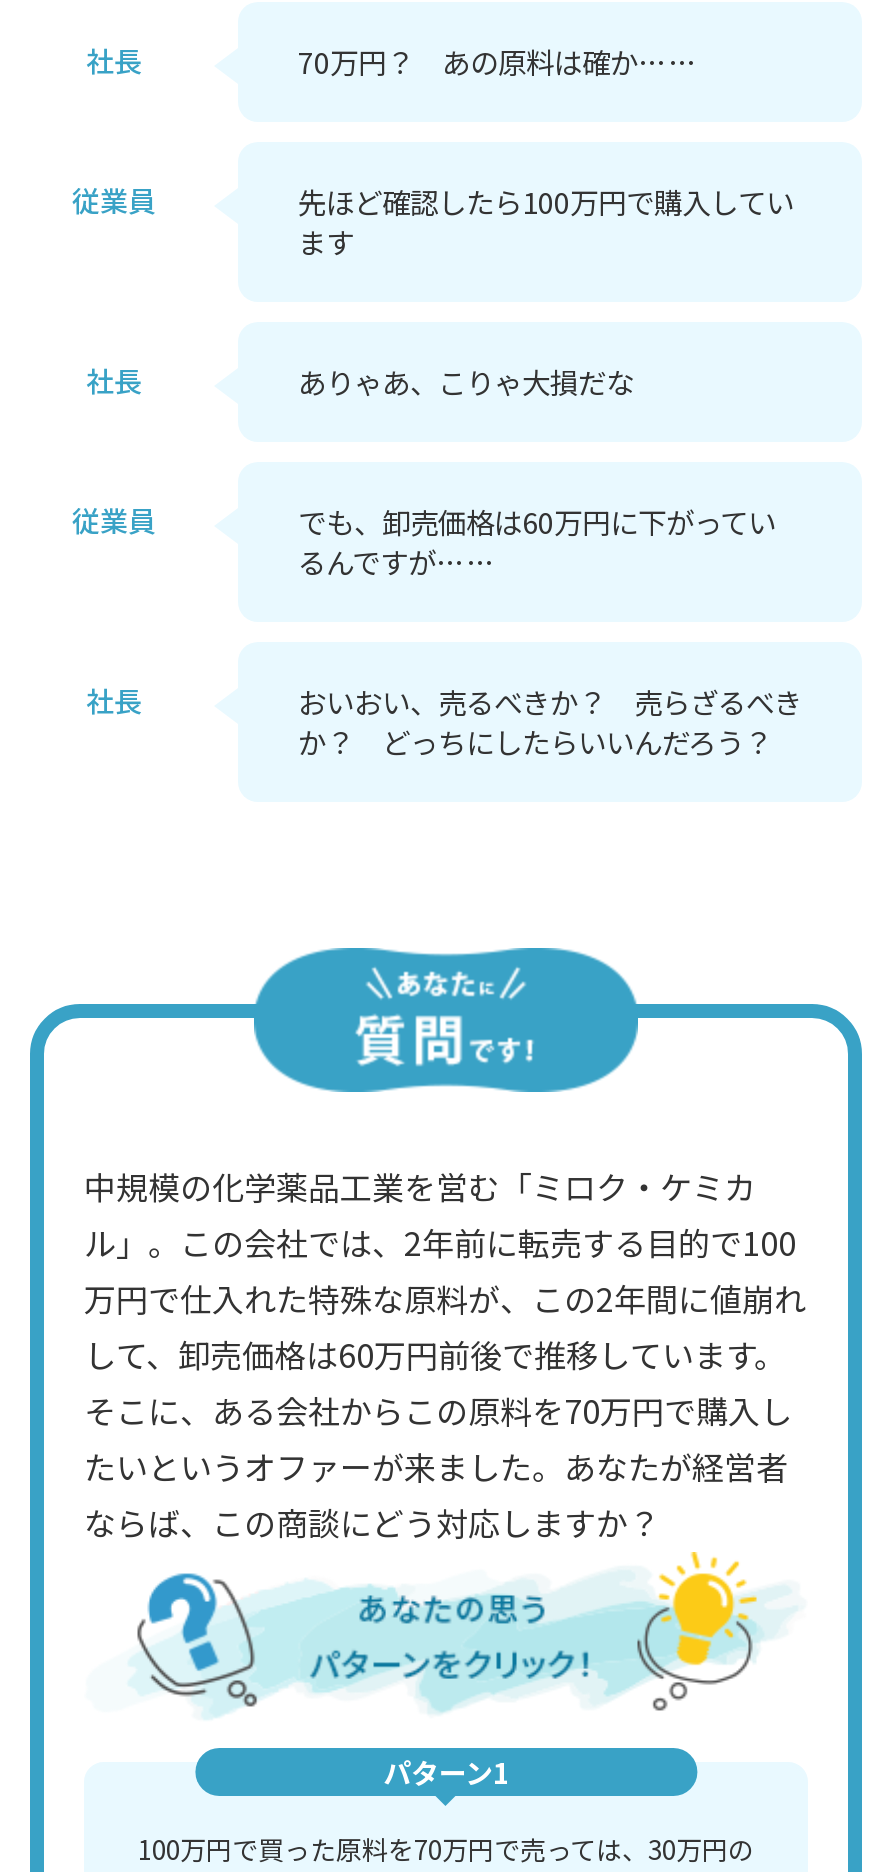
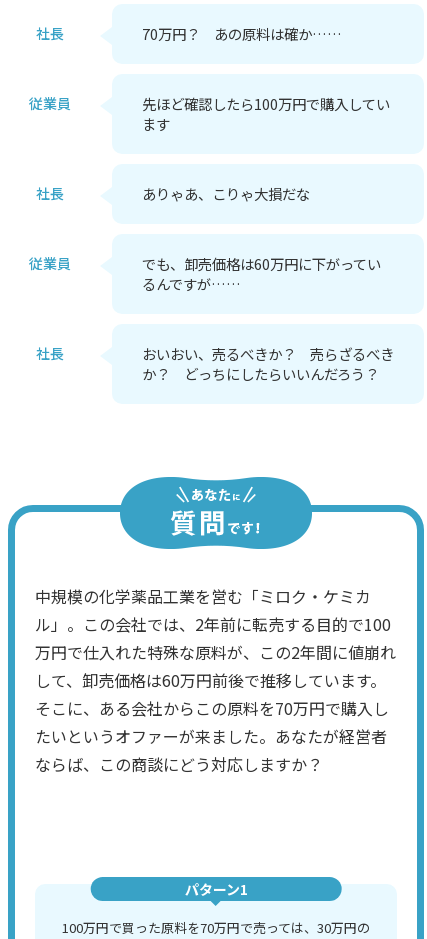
[128,1550,796,1718] [image] -> none

